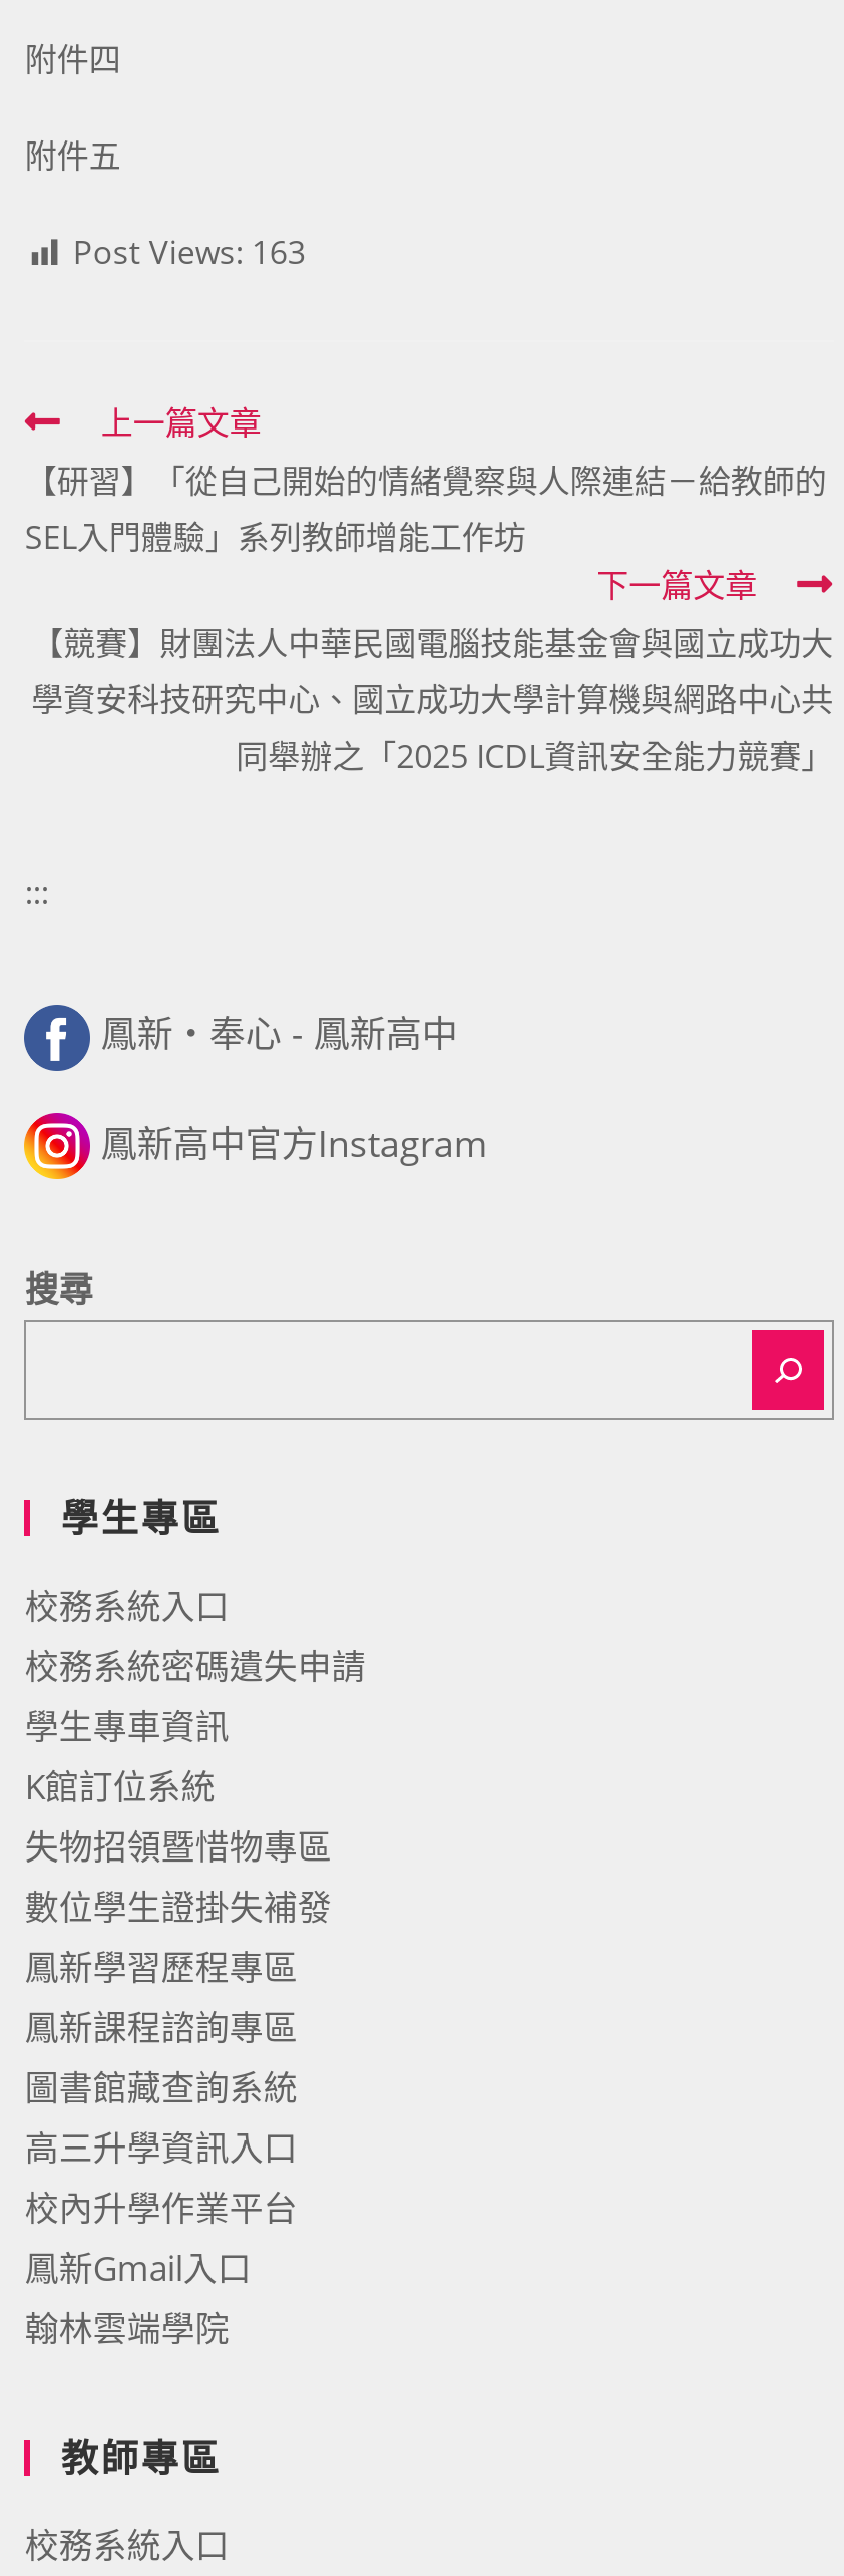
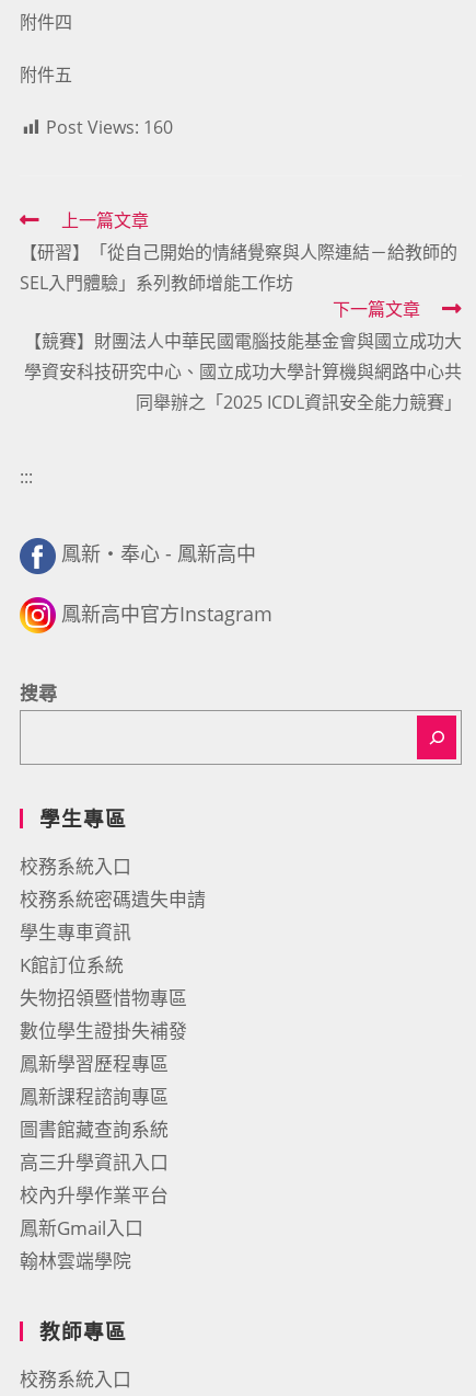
[73,230,306,274] Post Views: 163 -> [46,115,173,139] Post Views: 160

